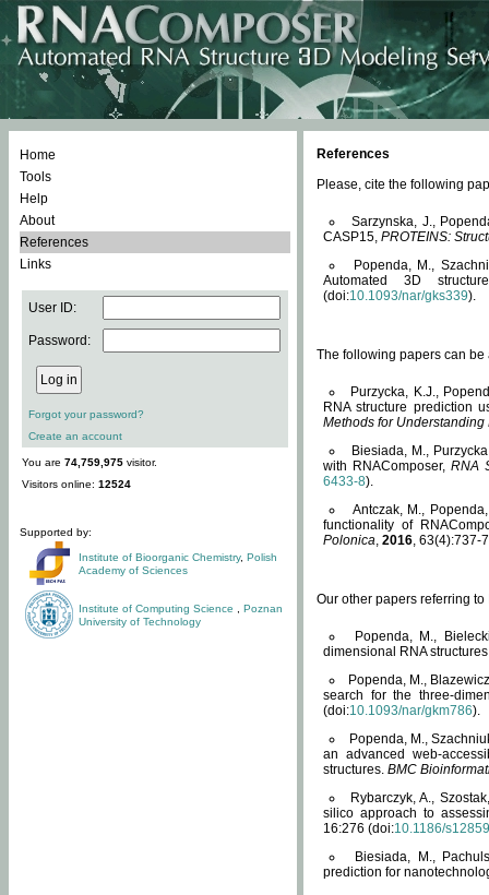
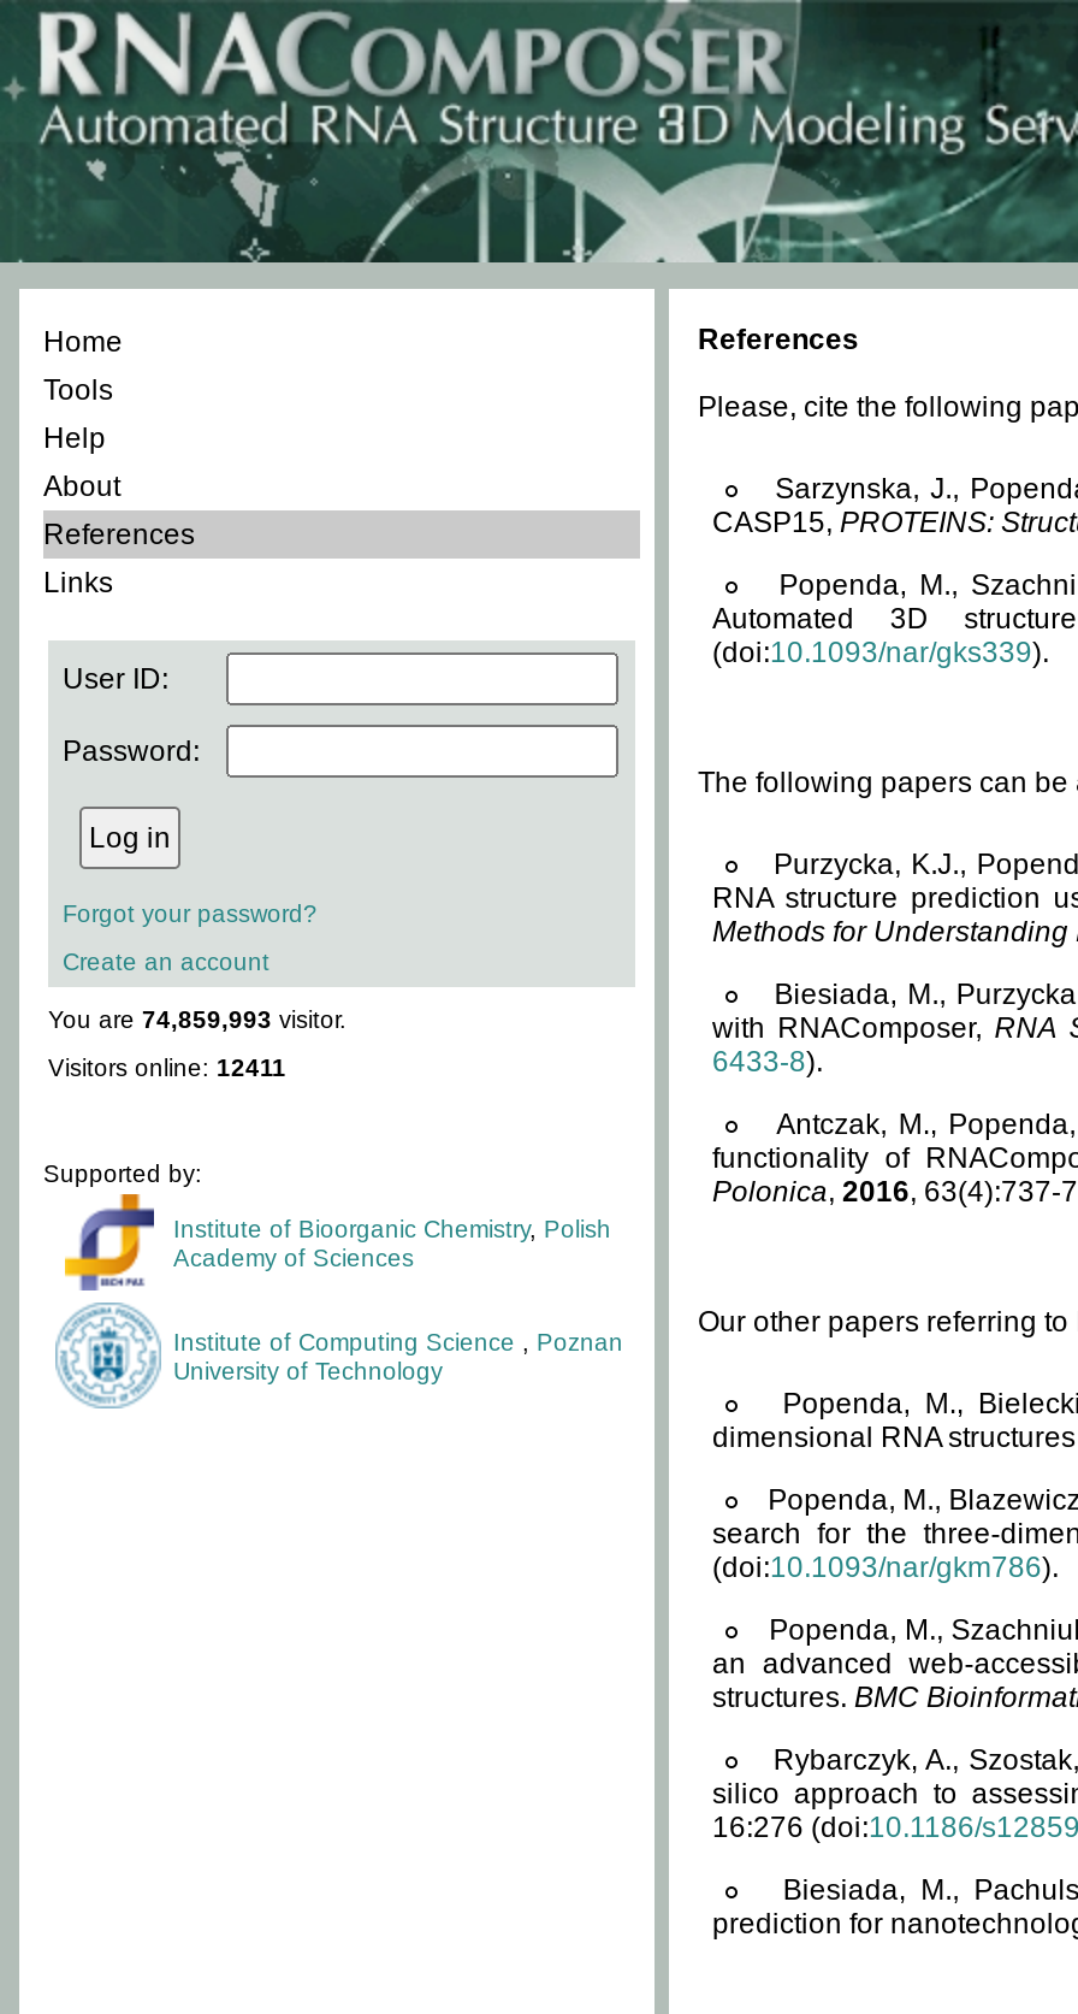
[22,456,157,468] You are 74,759,975 visitor. -> [48,1006,346,1033] You are 74,859,993 visitor.
[22,478,131,490] Visitors online: 12524 -> [48,1055,286,1081] Visitors online: 12411

